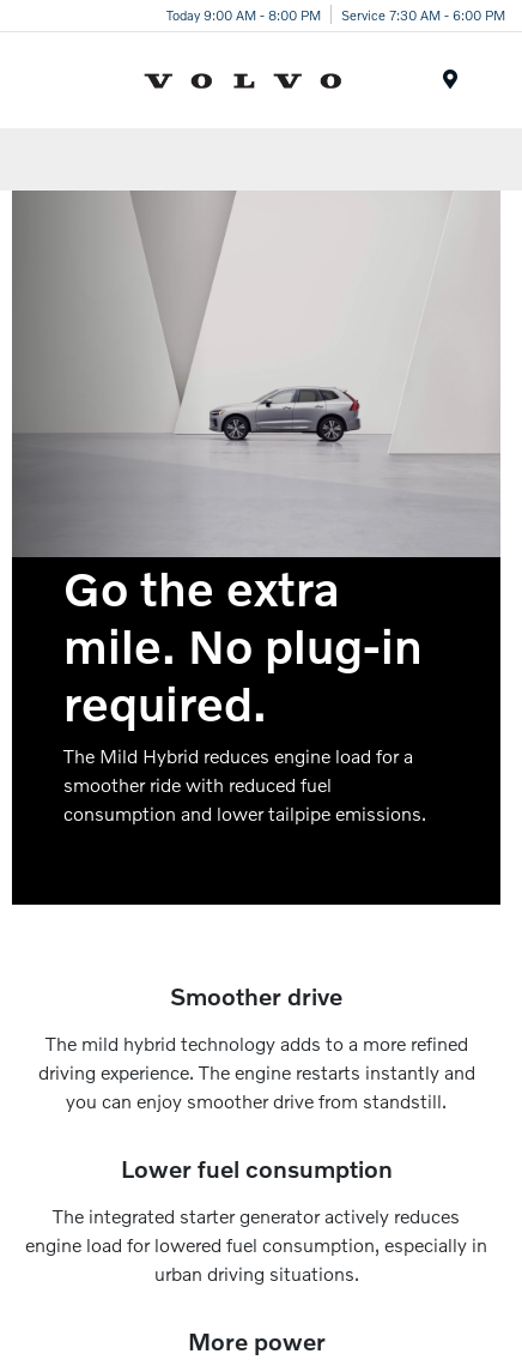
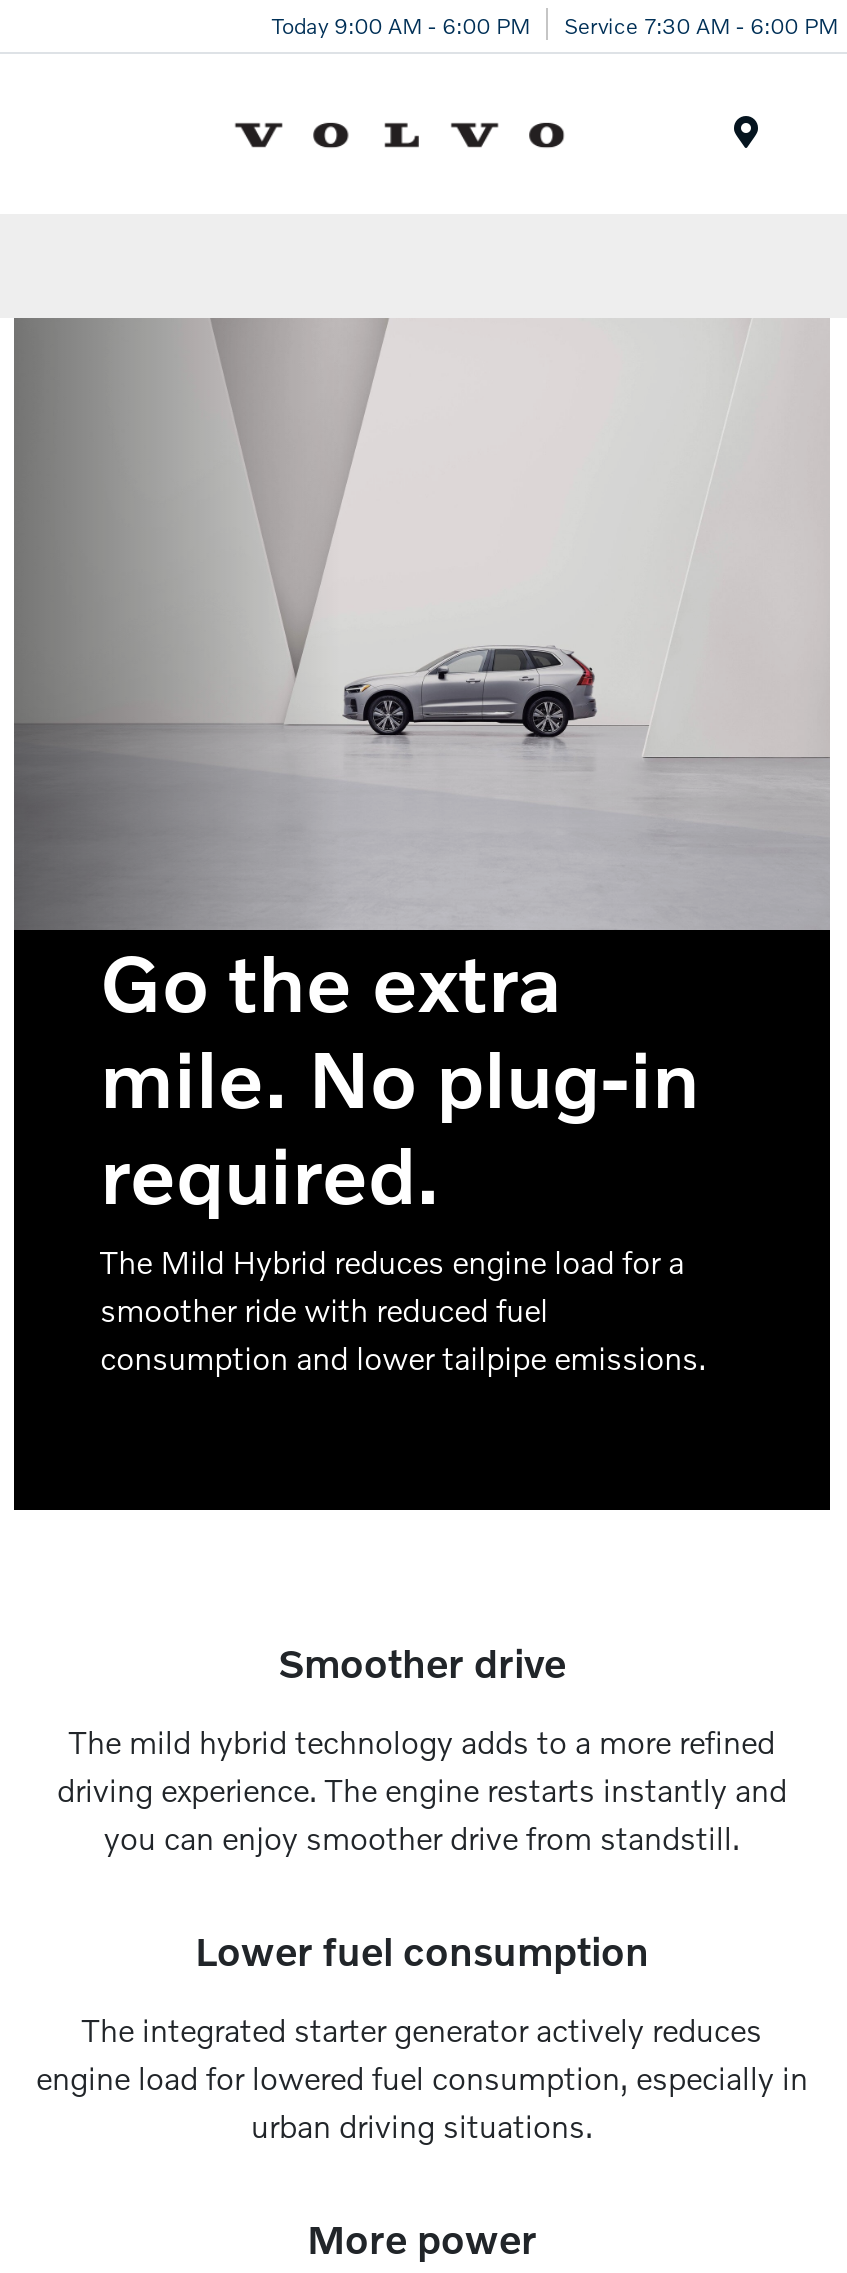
[166,5,505,22] Today 9:00 AM - 8:00 PM Service 7:30 AM - 6:00 PM -> [272,9,838,37] Today 9:00 AM - 6:00 PM Service 7:30 AM - 6:00 PM

